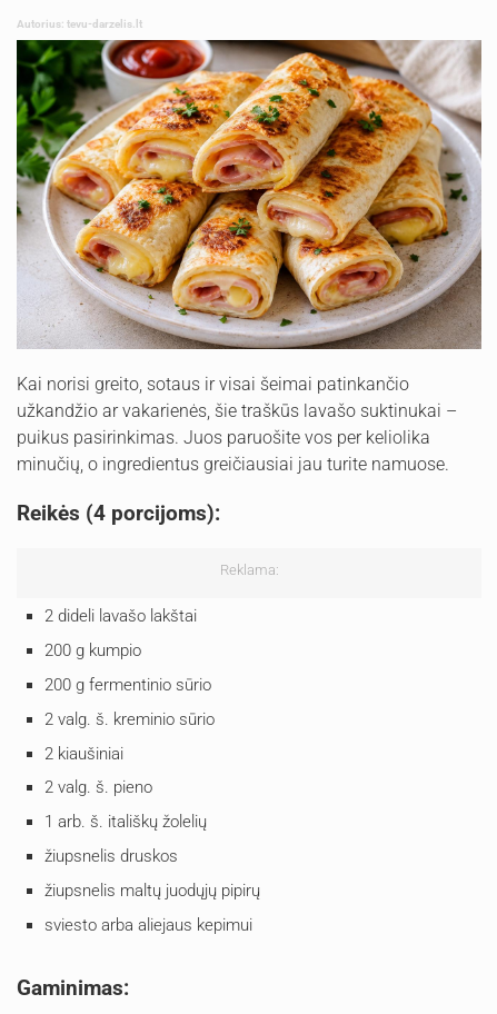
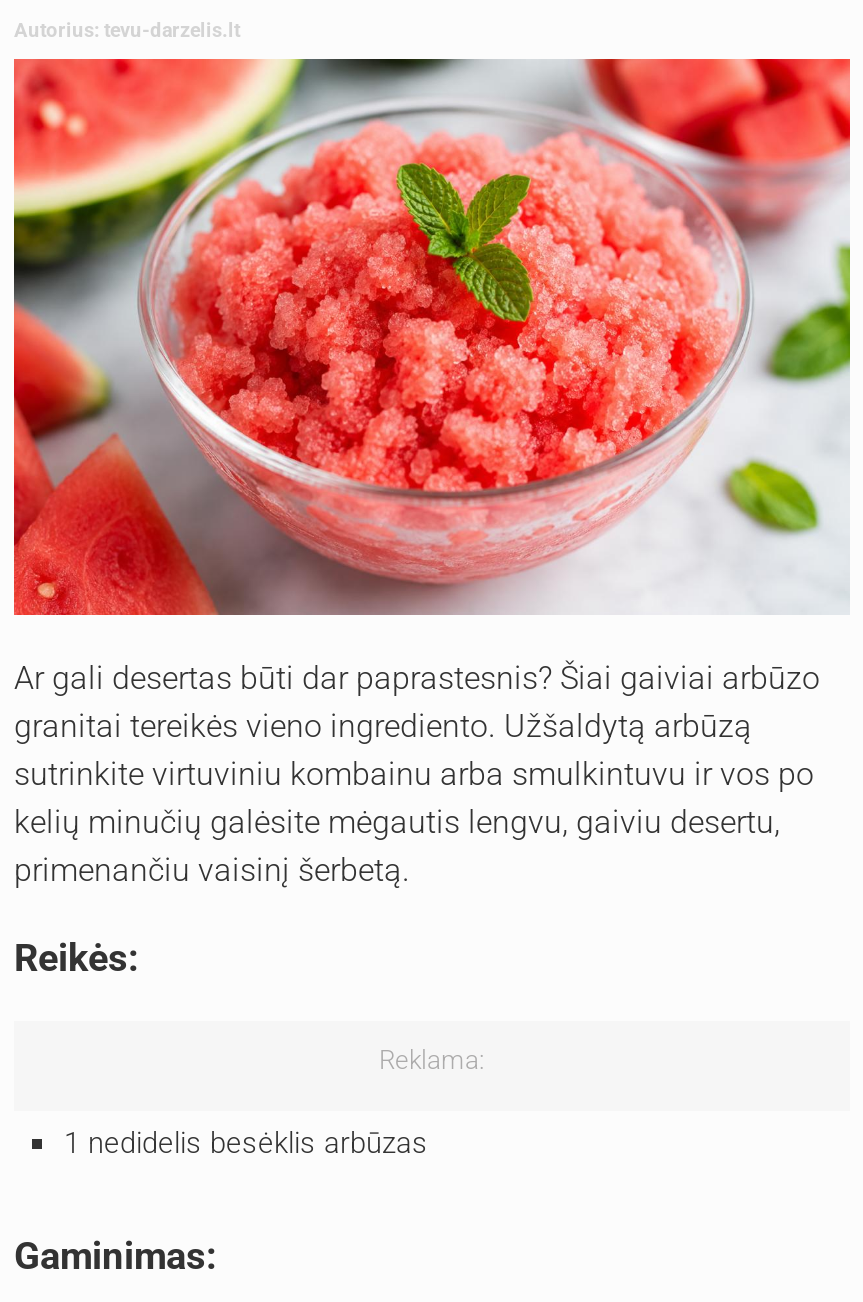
[16,39,483,475] [image] | Kai norisi greito, sotaus ir visai šeimai patinkančio | užkandžio ar vakarienės, šie traškūs lavašo suktinukai – | puikus pasirinkimas. Juos paruošite vos per keliolika | minučių, o ingredientus greičiausiai jau turite namuose. -> [12,57,852,889] [image] | Ar gali desertas būti dar paprastesnis? Šiai gaiviai arbūzo | granitai tereikės vieno ingrediento. Užšaldytą arbūzą | sutrinkite virtuviniu kombainu arba smulkintuvu ir vos po | kelių minučių galėsite mėgautis lengvu, gaiviu desertu, | primenančiu vaisinį šerbetą.
[17,501,220,526] Reikės (4 porcijoms): -> [14,935,138,981] Reikės:
moved [220,562,279,578] -> [379,1045,485,1075]: Reklama:
[44,606,260,935] 2 dideli lavašo lakštai | 200 g kumpio | 200 g fermentinio sūrio | 2 valg. š. kreminio sūrio | 2 kiaušiniai | 2 valg. š. pieno | 1 arb. š. itališkų žolelių | žiupsnelis druskos | žiupsnelis maltų juodųjų pipirų | sviesto arba aliejaus kepimui -> [64,1125,428,1161] 1 nedidelis besėklis arbūzas

